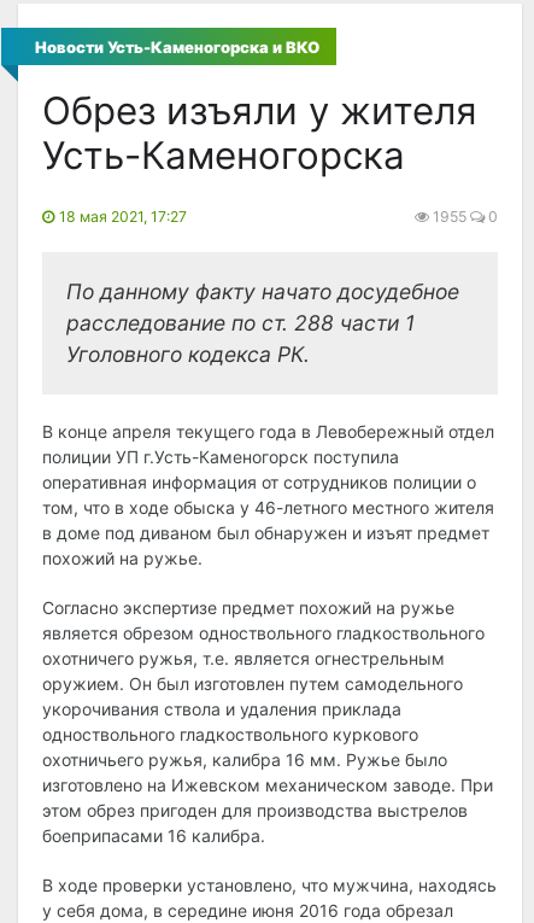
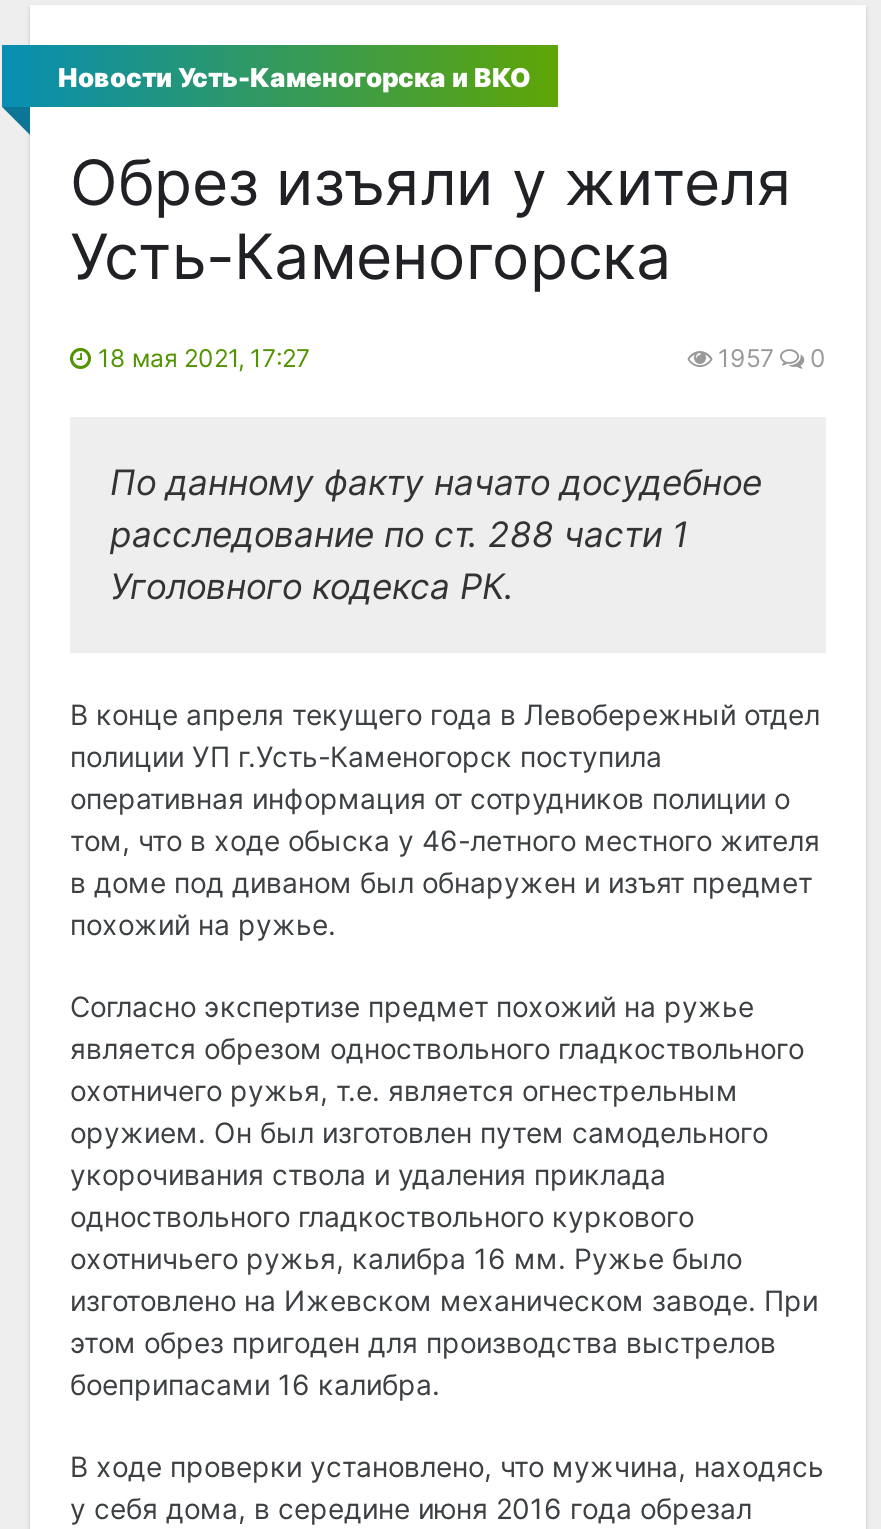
[429,208,498,226] 1955 0 -> [712,343,826,373] 1957 0

